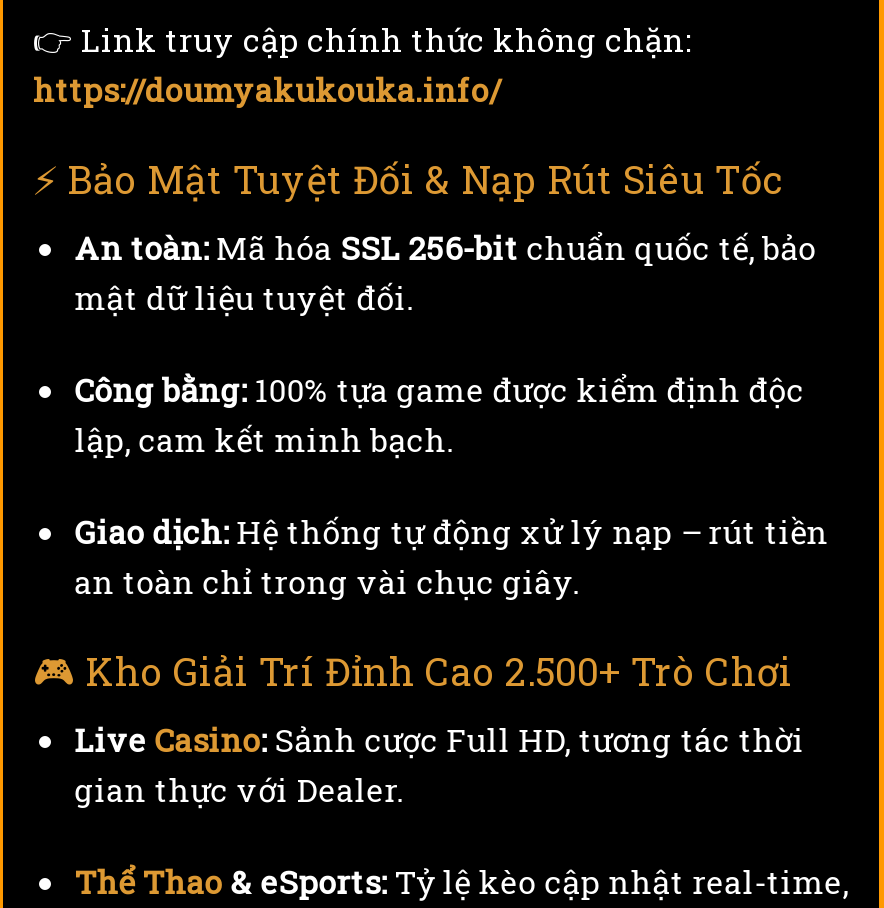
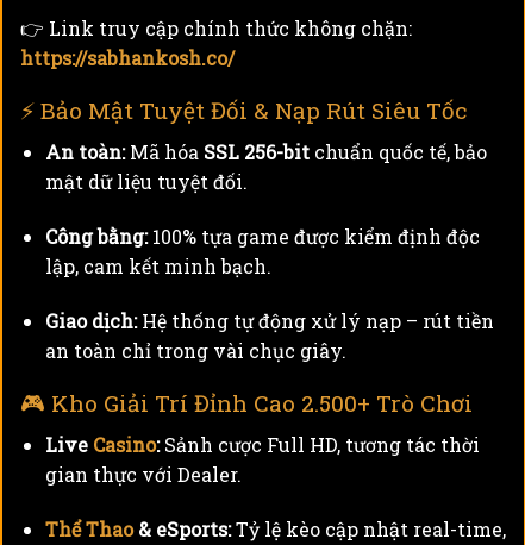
[33,67,501,109] https://doumyakukouka.info/ -> [20,45,235,70] https://sabhankosh.co/

